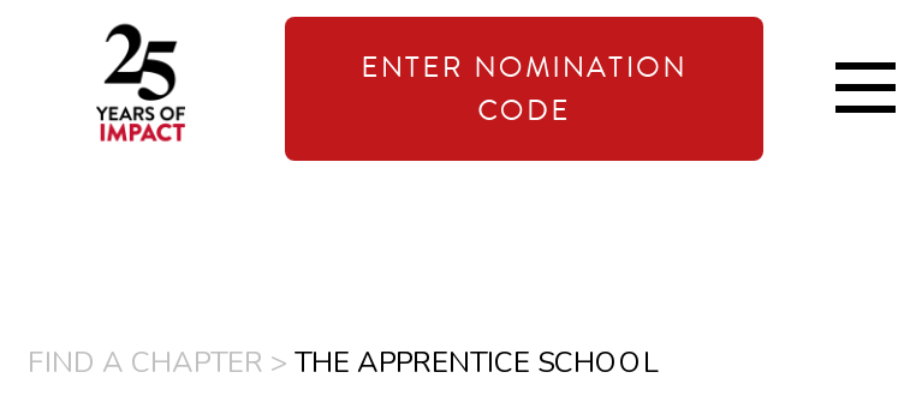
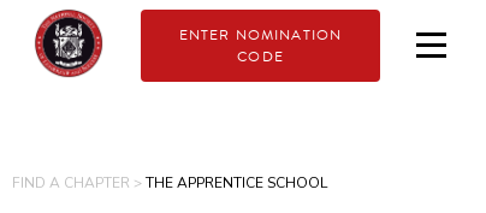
[73,17,208,151] [image] -> [34,8,103,78] [image]

